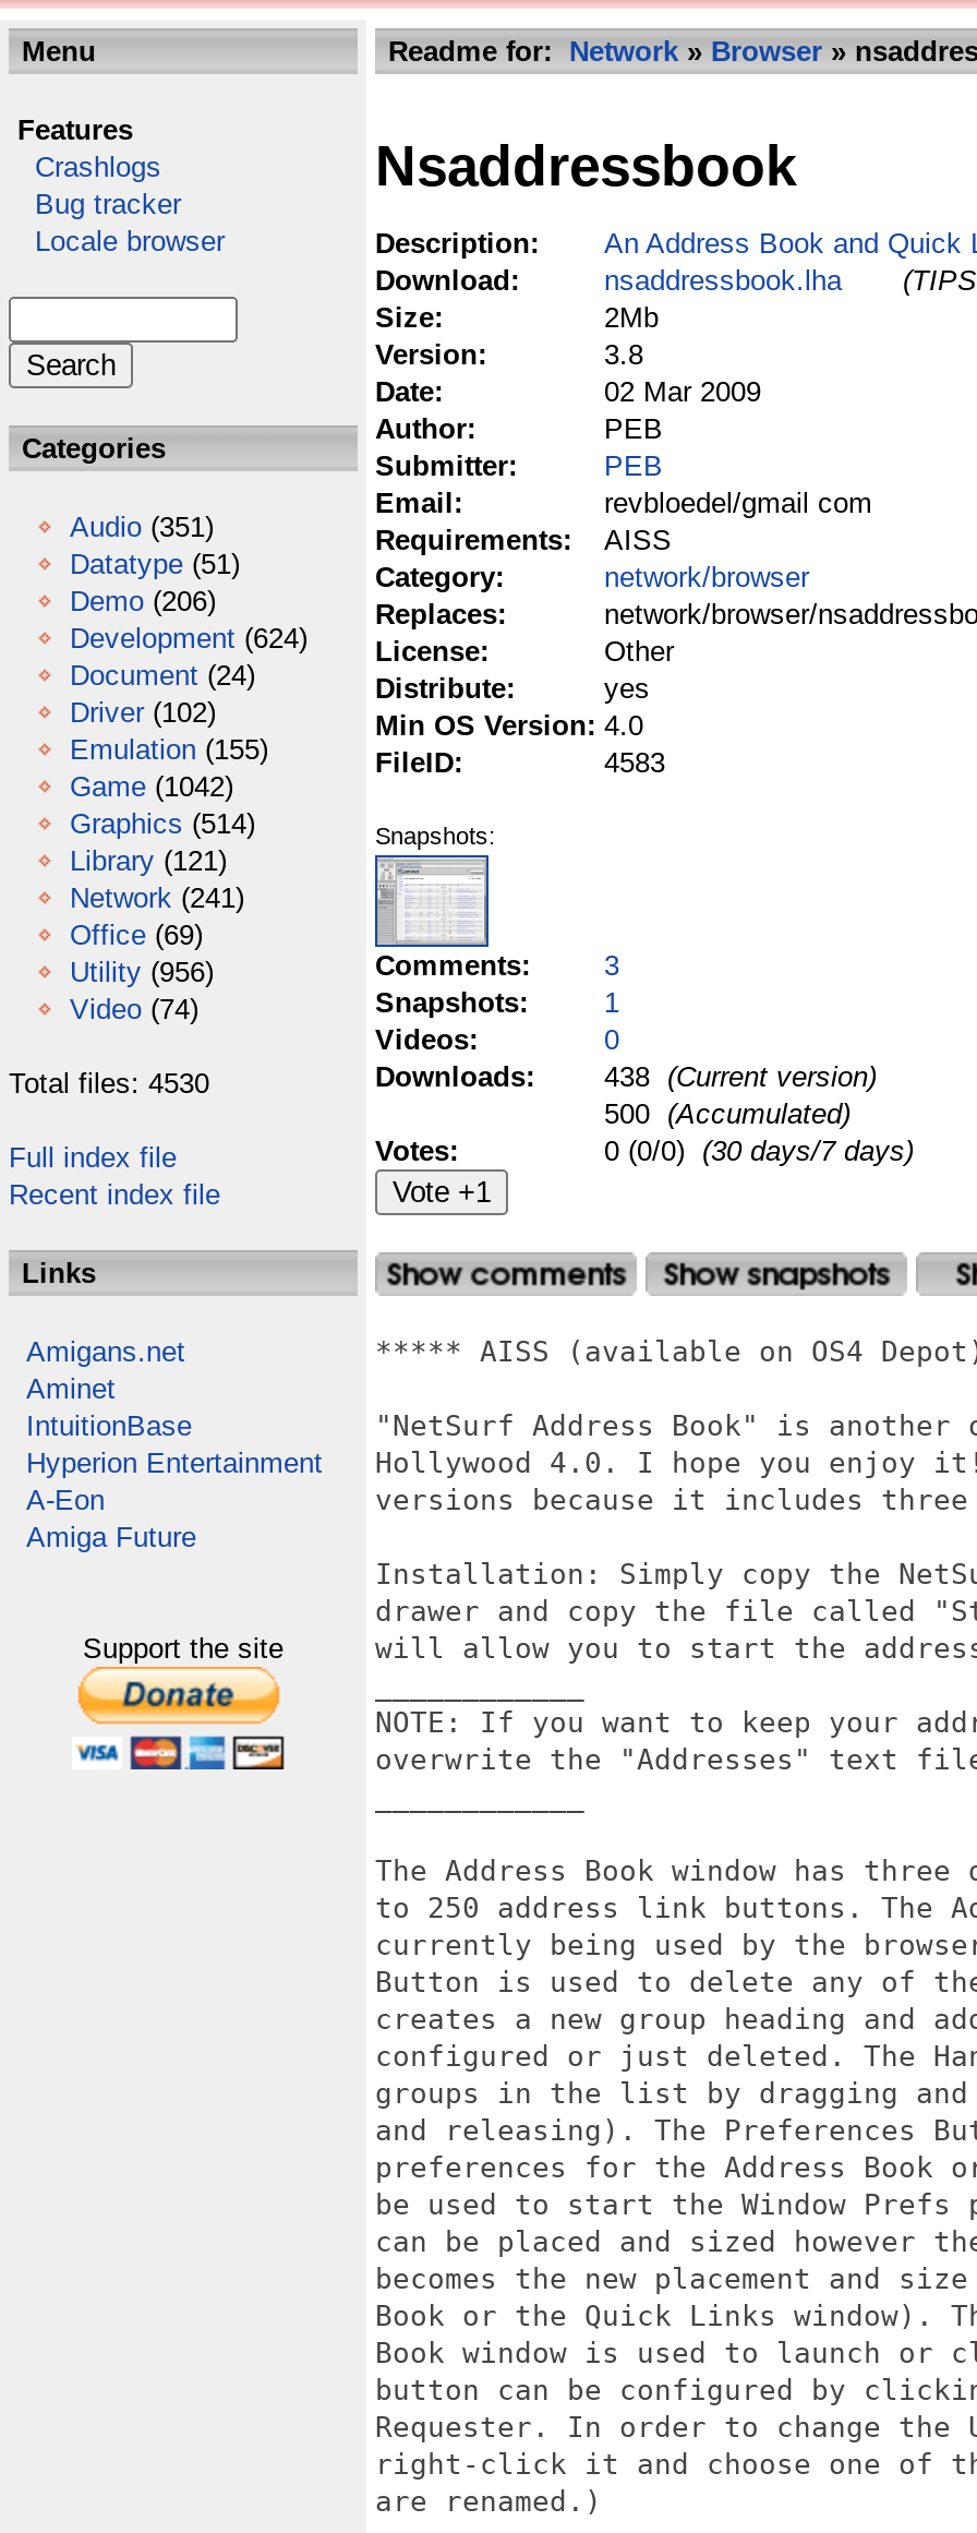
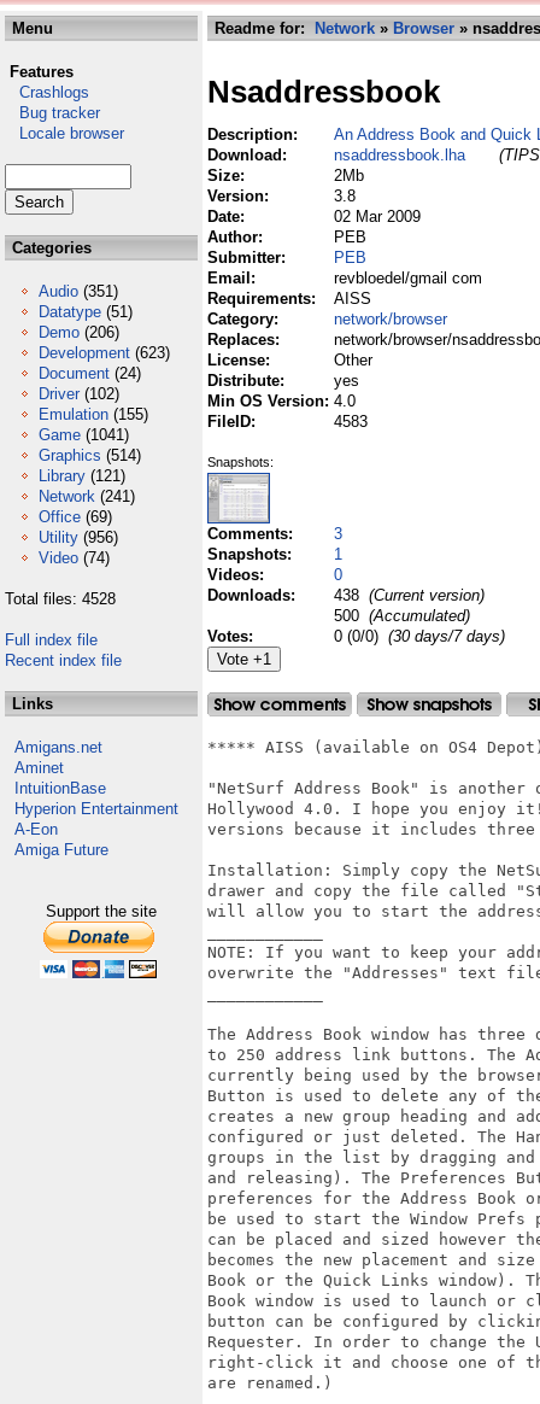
[70,622,307,655] Development (624) -> [39,344,170,362] Development (623)
[70,770,233,803] Game (1042) -> [39,426,129,444] Game (1041)
[9,1067,209,1100] Total files: 4530 -> [5,590,116,608] Total files: 4528

